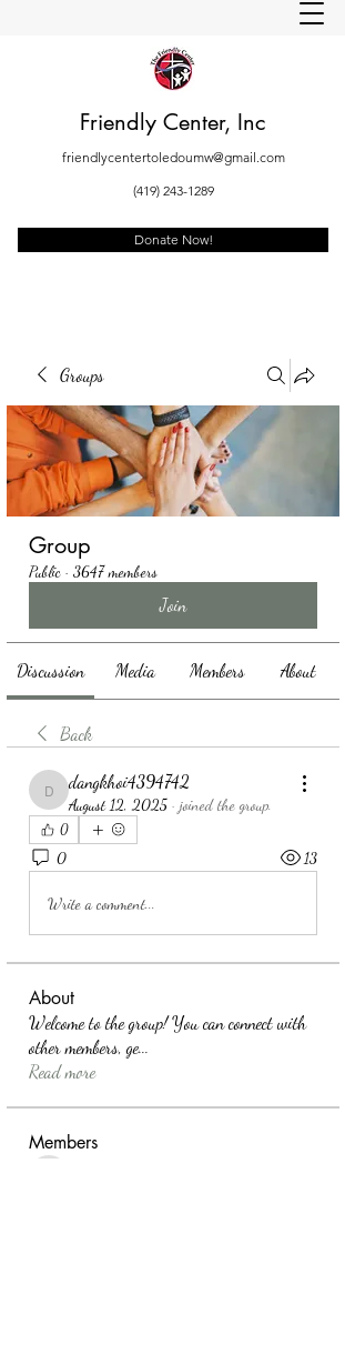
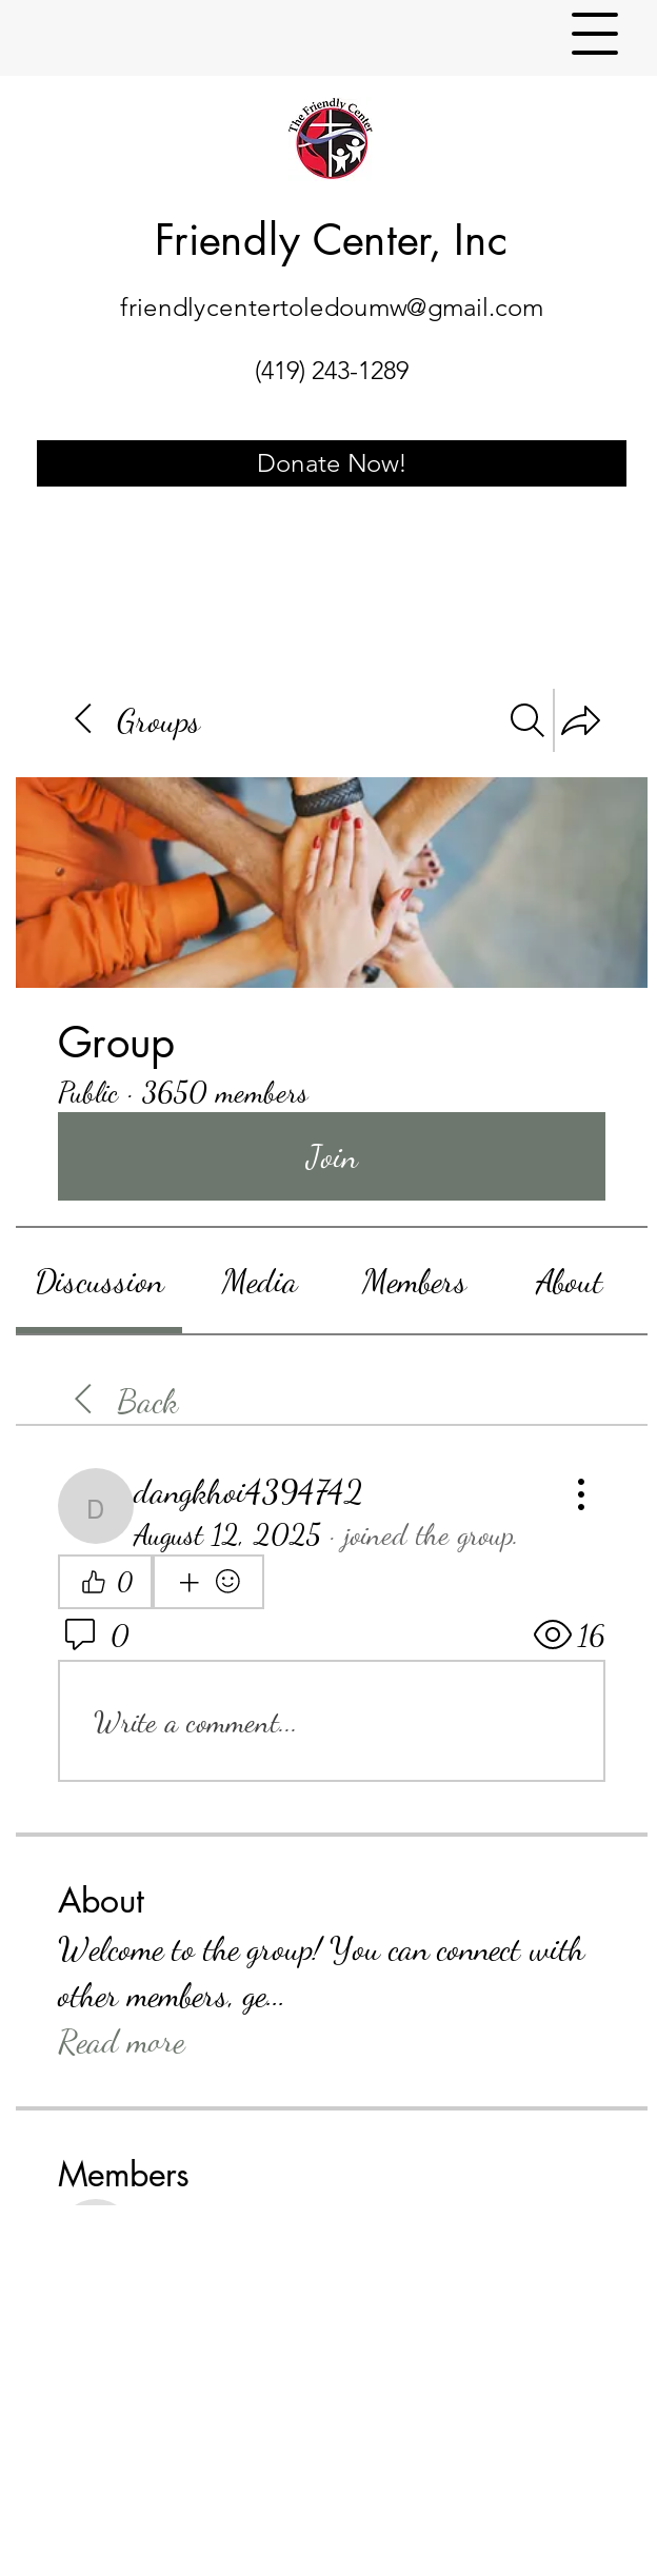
[29,562,158,581] Public · 3647 members -> [58,1074,308,1110] Public · 3650 members
[304,848,317,867] 13 -> [578,1617,605,1652] 16

